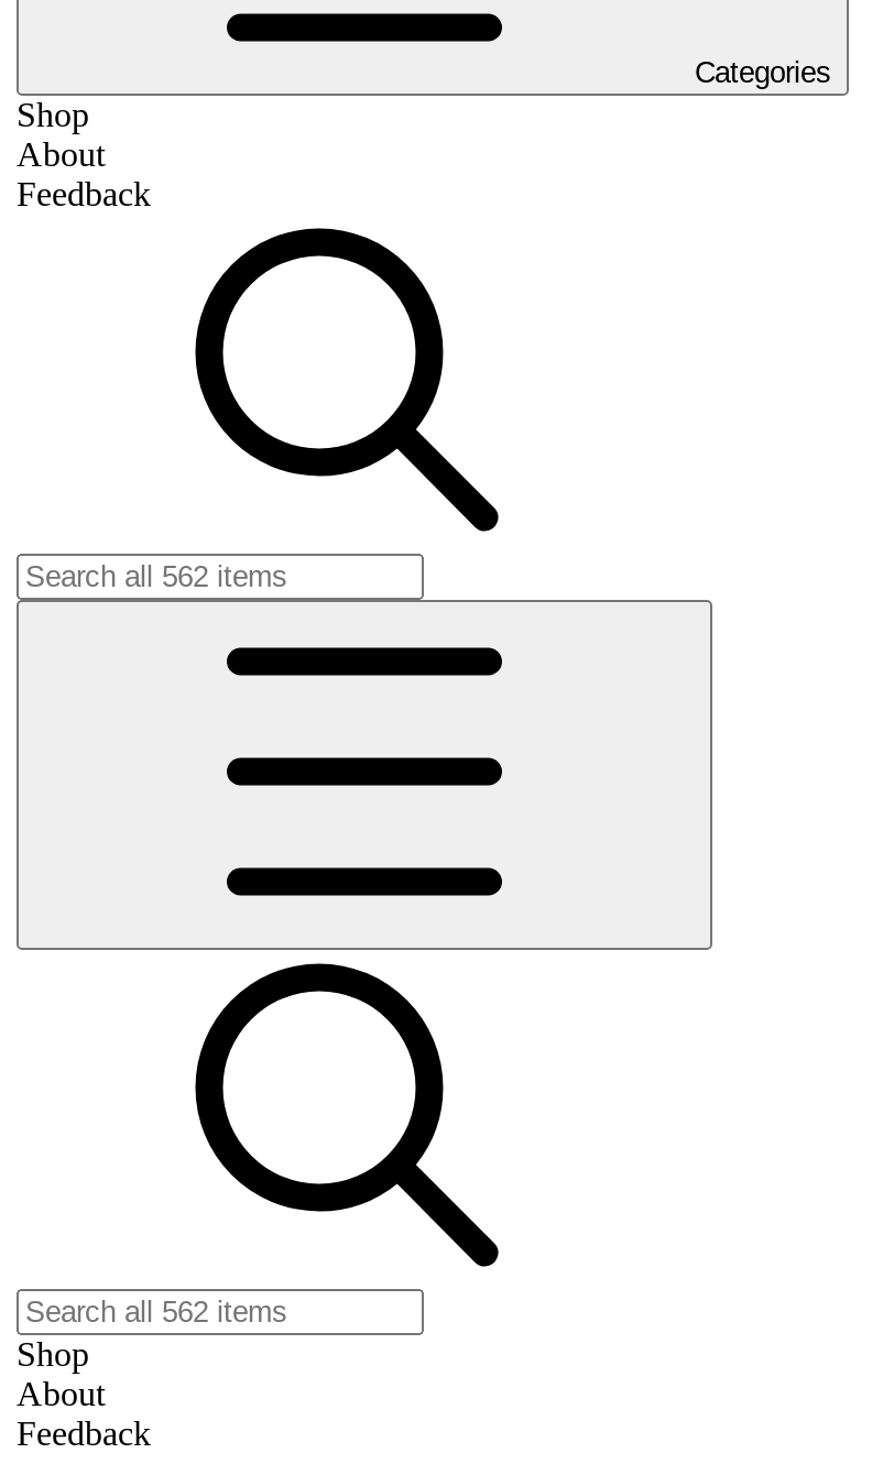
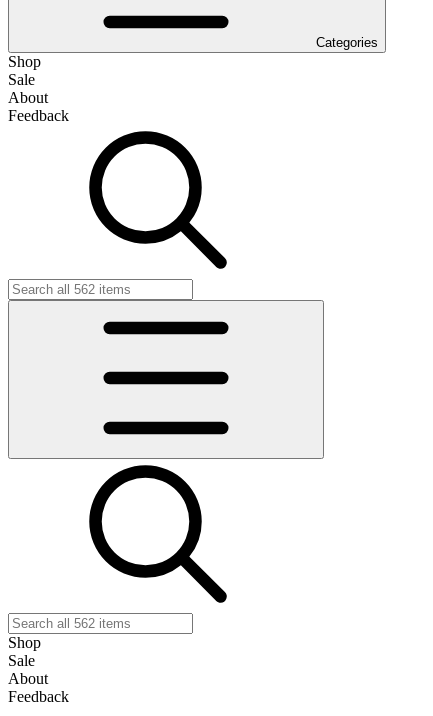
none -> [8,71,35,88] Sale
none -> [8,652,35,669] Sale

